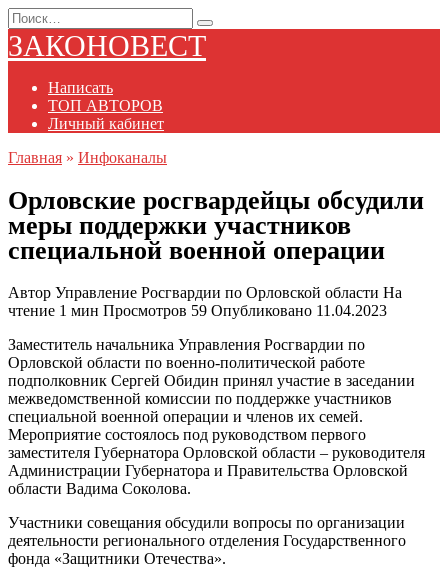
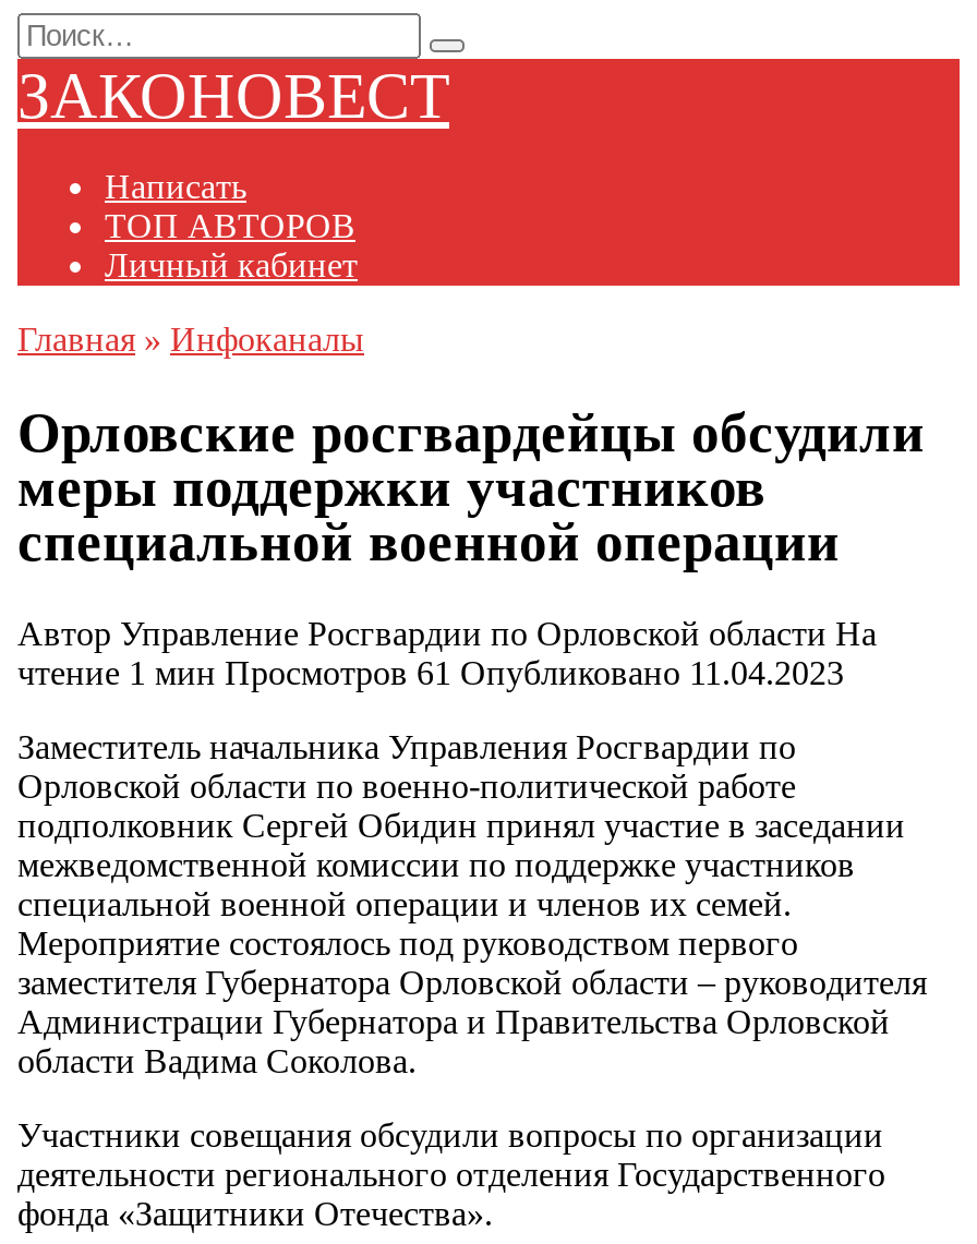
[8,302,387,319] чтение 1 мин Просмотров 59 Опубликовано 11.04.2023 -> [17,655,844,692] чтение 1 мин Просмотров 61 Опубликовано 11.04.2023

